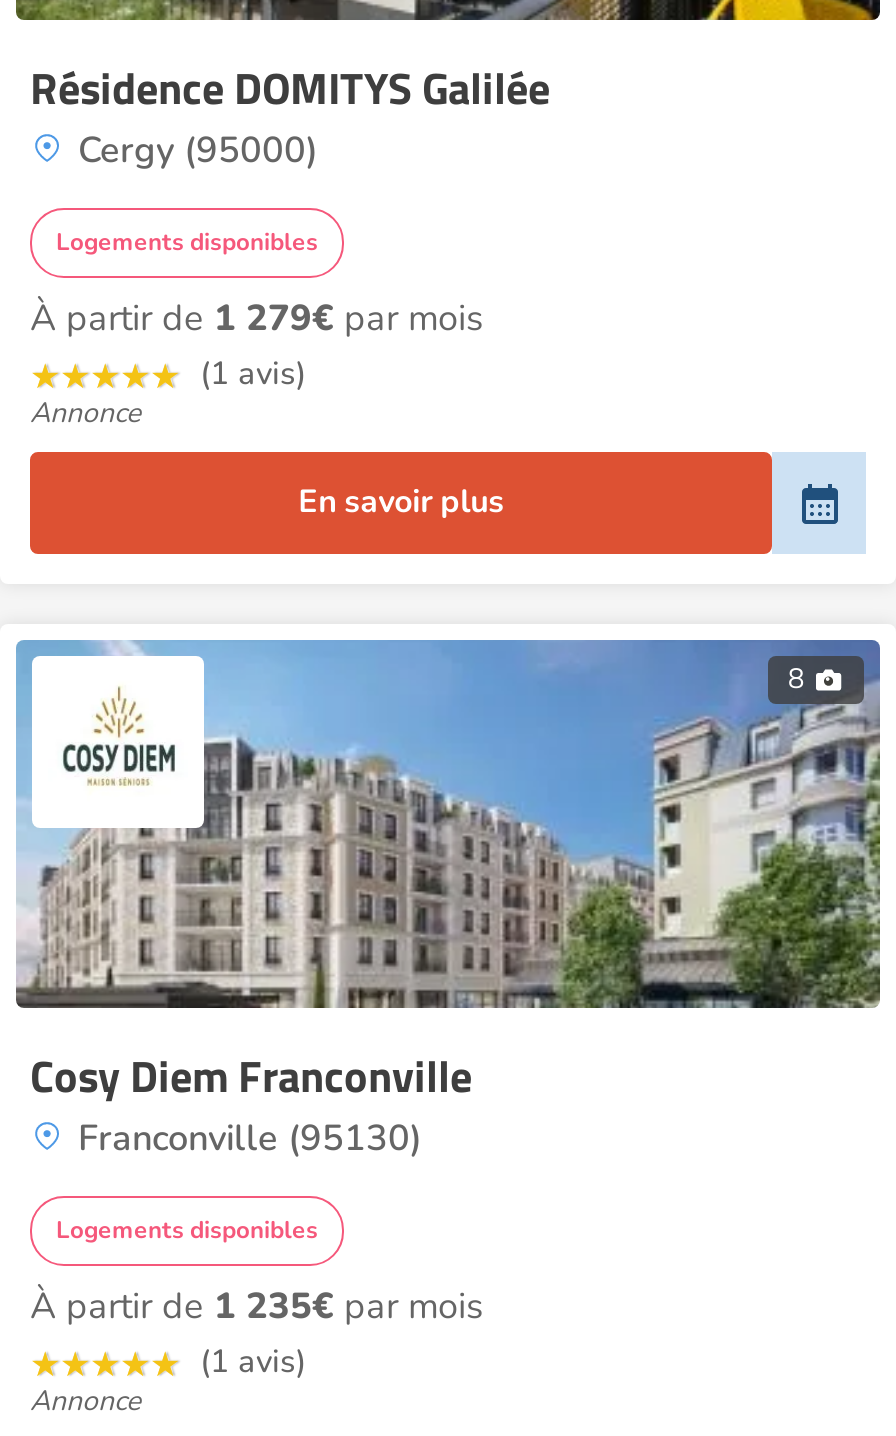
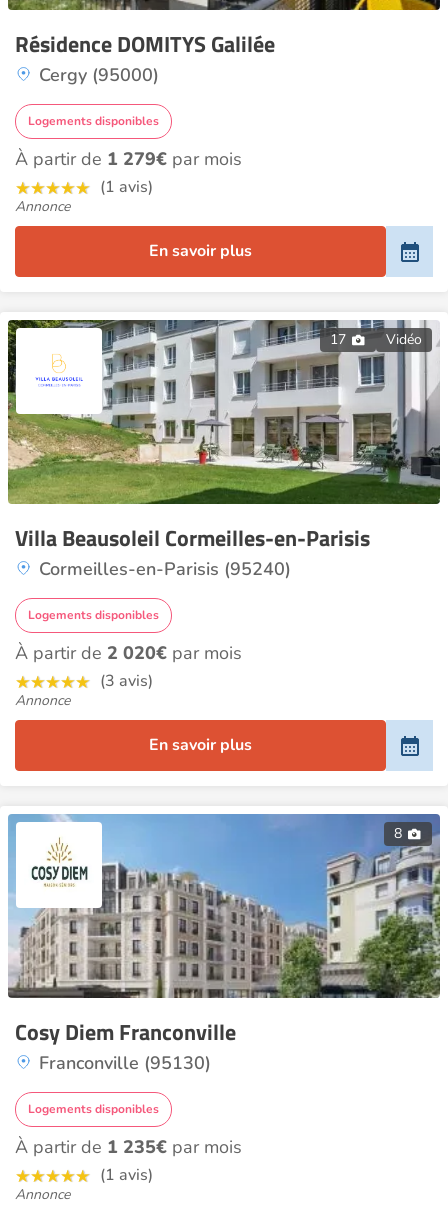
none -> [8,319,440,505] [image] | 17 | Vidéo
none -> [15,521,370,756] Villa Beausoleil Cormeilles-en-Parisis | Cormeilles-en-Parisis (95240) | Logements disponibles | À partir de 2 020€par mois | (3 avis) | Annonce | En savoir plus

